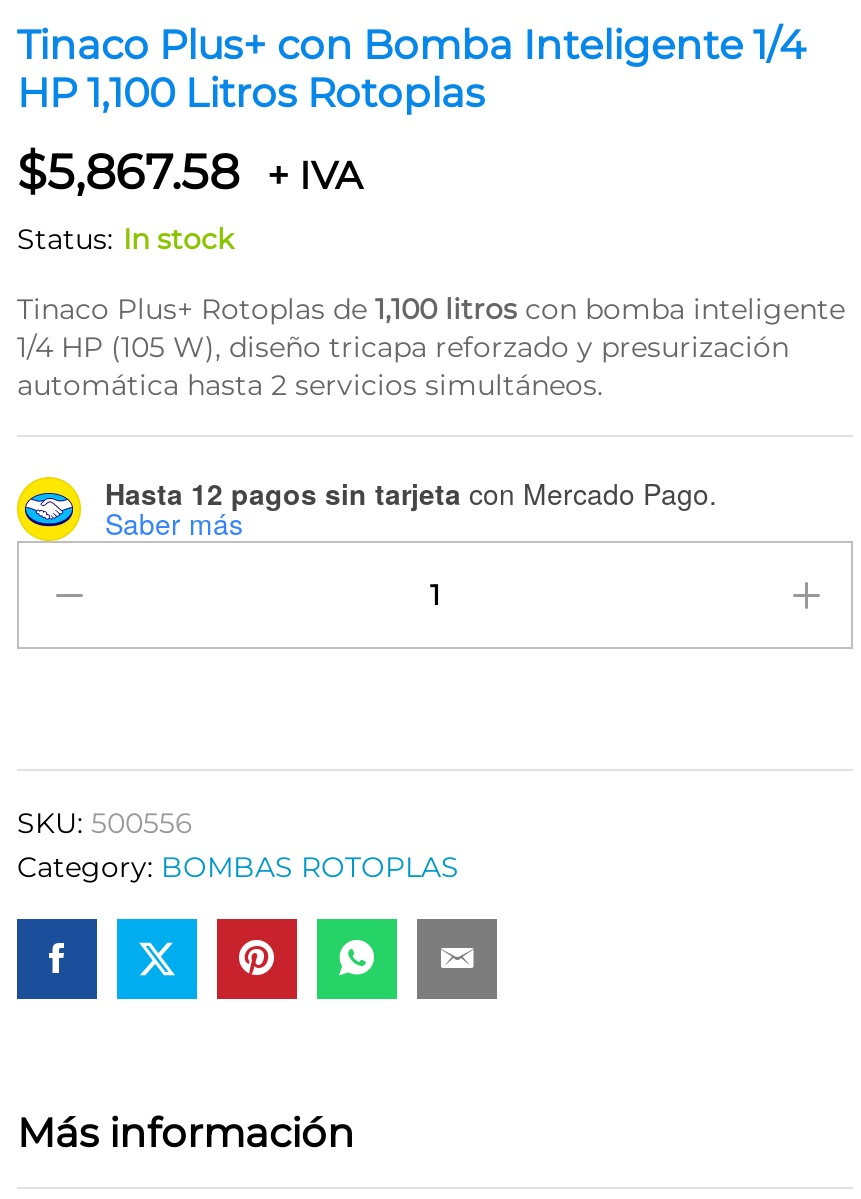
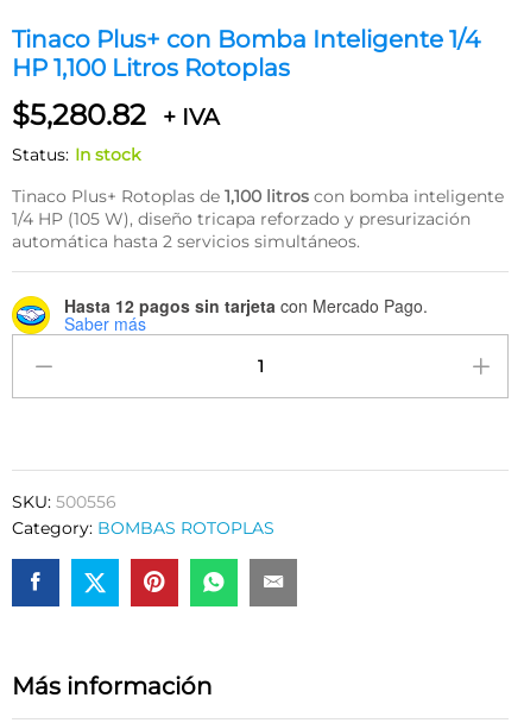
[17,143,363,201] $5,867.58 + IVA -> [12,98,220,132] $5,280.82 + IVA

